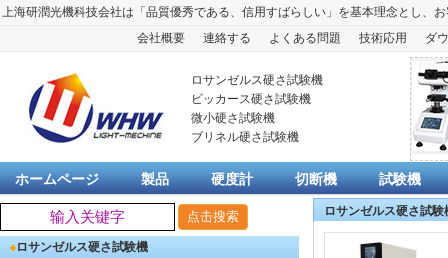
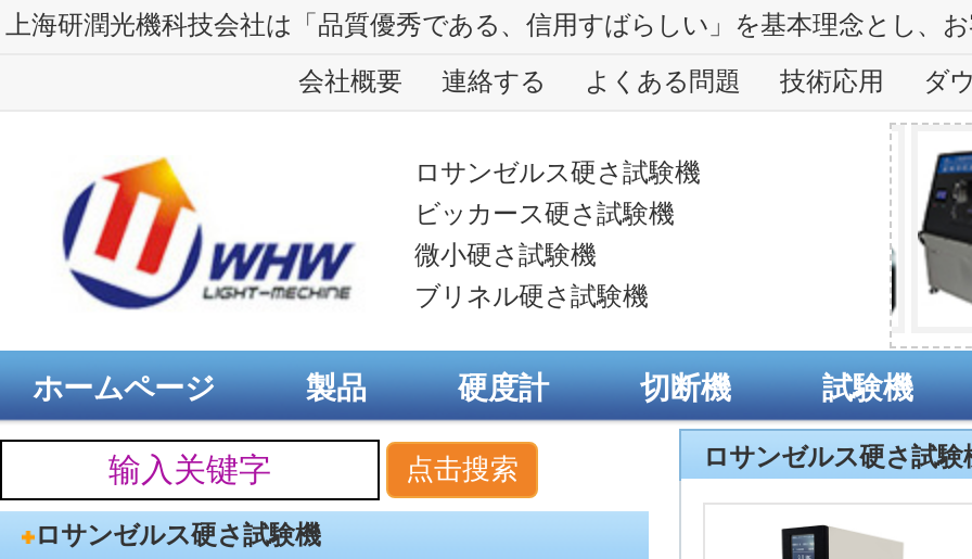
[411,60,445,152] [image] -> [890,131,965,327] [image]

